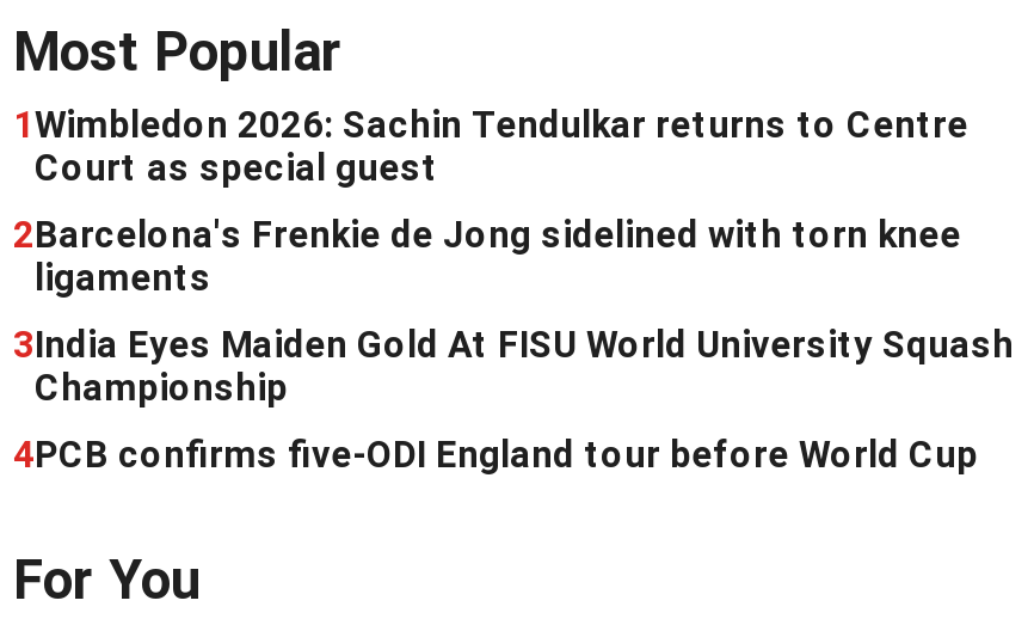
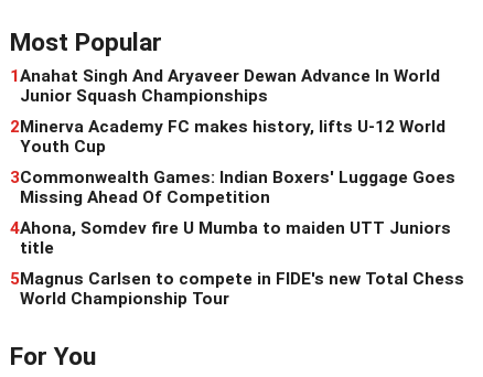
[13,104,1014,477] 1Wimbledon 2026: Sachin Tendulkar returns to Centre | Court as special guest | 2Barcelona's Frenkie de Jong sidelined with torn knee | ligaments | 3India Eyes Maiden Gold At FISU World University Squash | Championship | 4PCB confirms five-ODI England tour before World Cup -> [10,66,464,309] 1Anahat Singh And Aryaveer Dewan Advance In World | Junior Squash Championships | 2Minerva Academy FC makes history, lifts U-12 World | Youth Cup | 3Commonwealth Games: Indian Boxers' Luggage Goes | Missing Ahead Of Competition | 4Ahona, Somdev fire U Mumba to maiden UTT Juniors | title | 5Magnus Carlsen to compete in FIDE's new Total Chess | World Championship Tour

